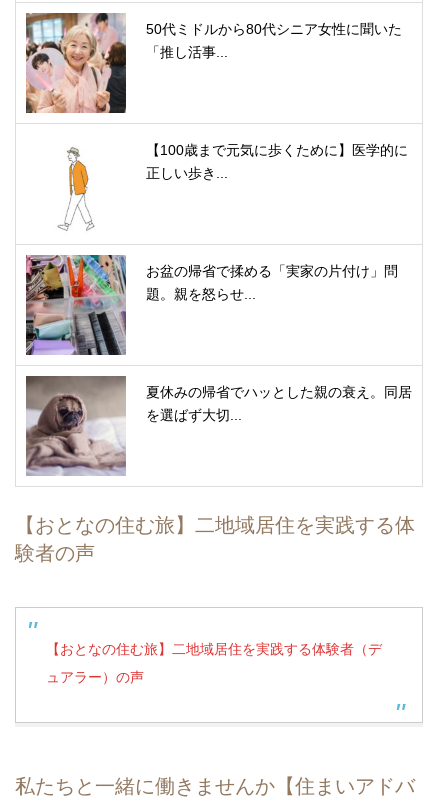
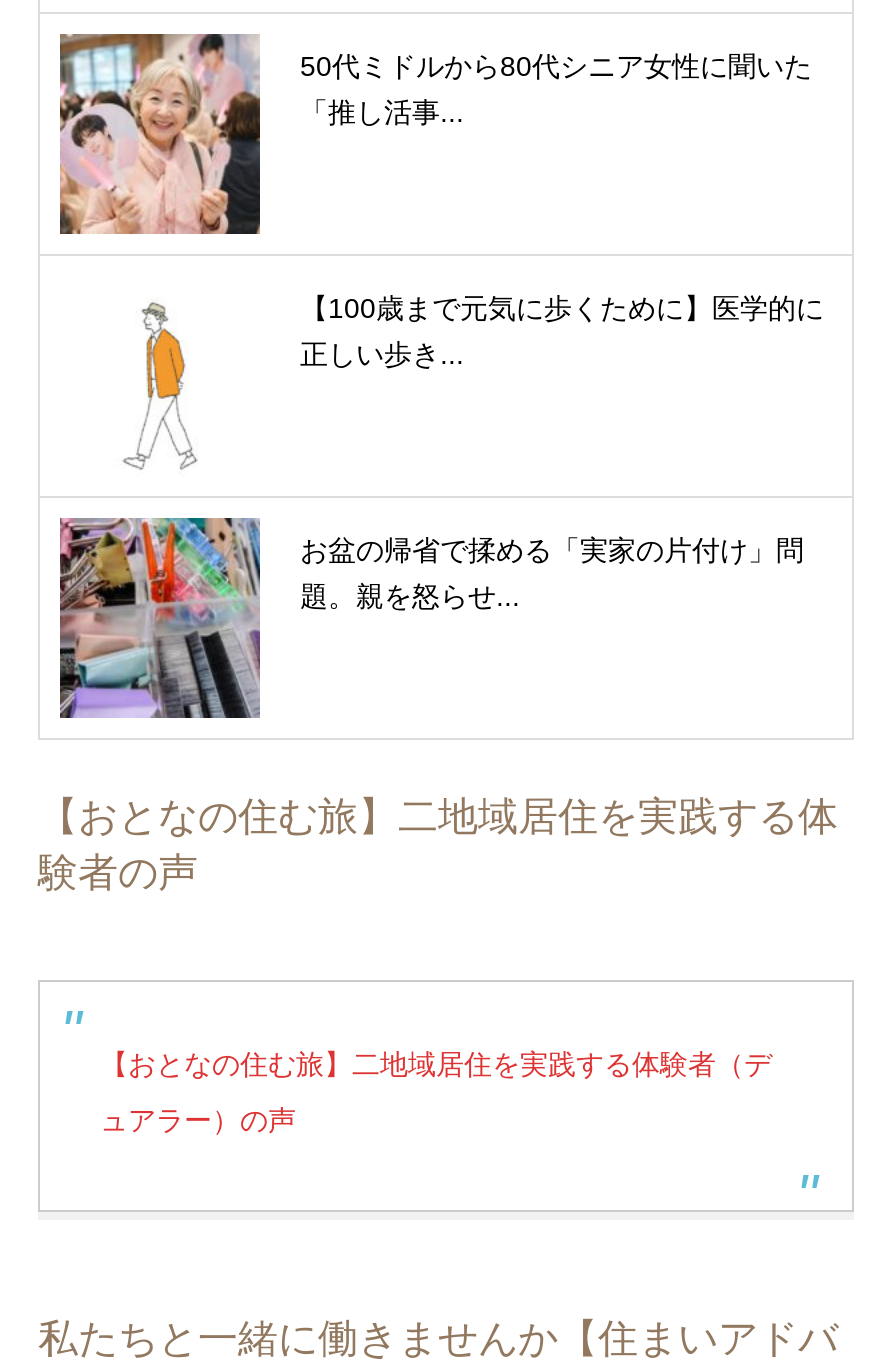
[25,375,412,476] [image] | 夏休みの帰省でハッとした親の衰え。同居 | を選ばず大切... -> none

